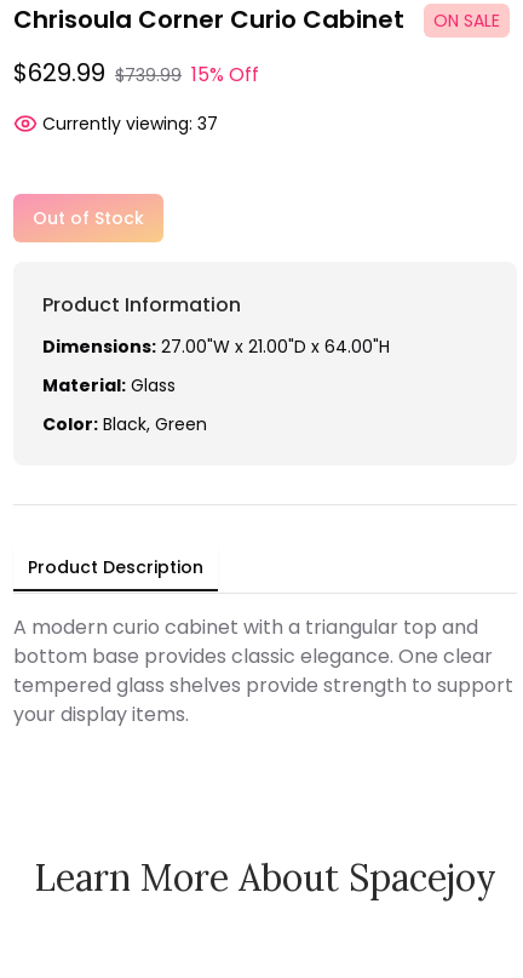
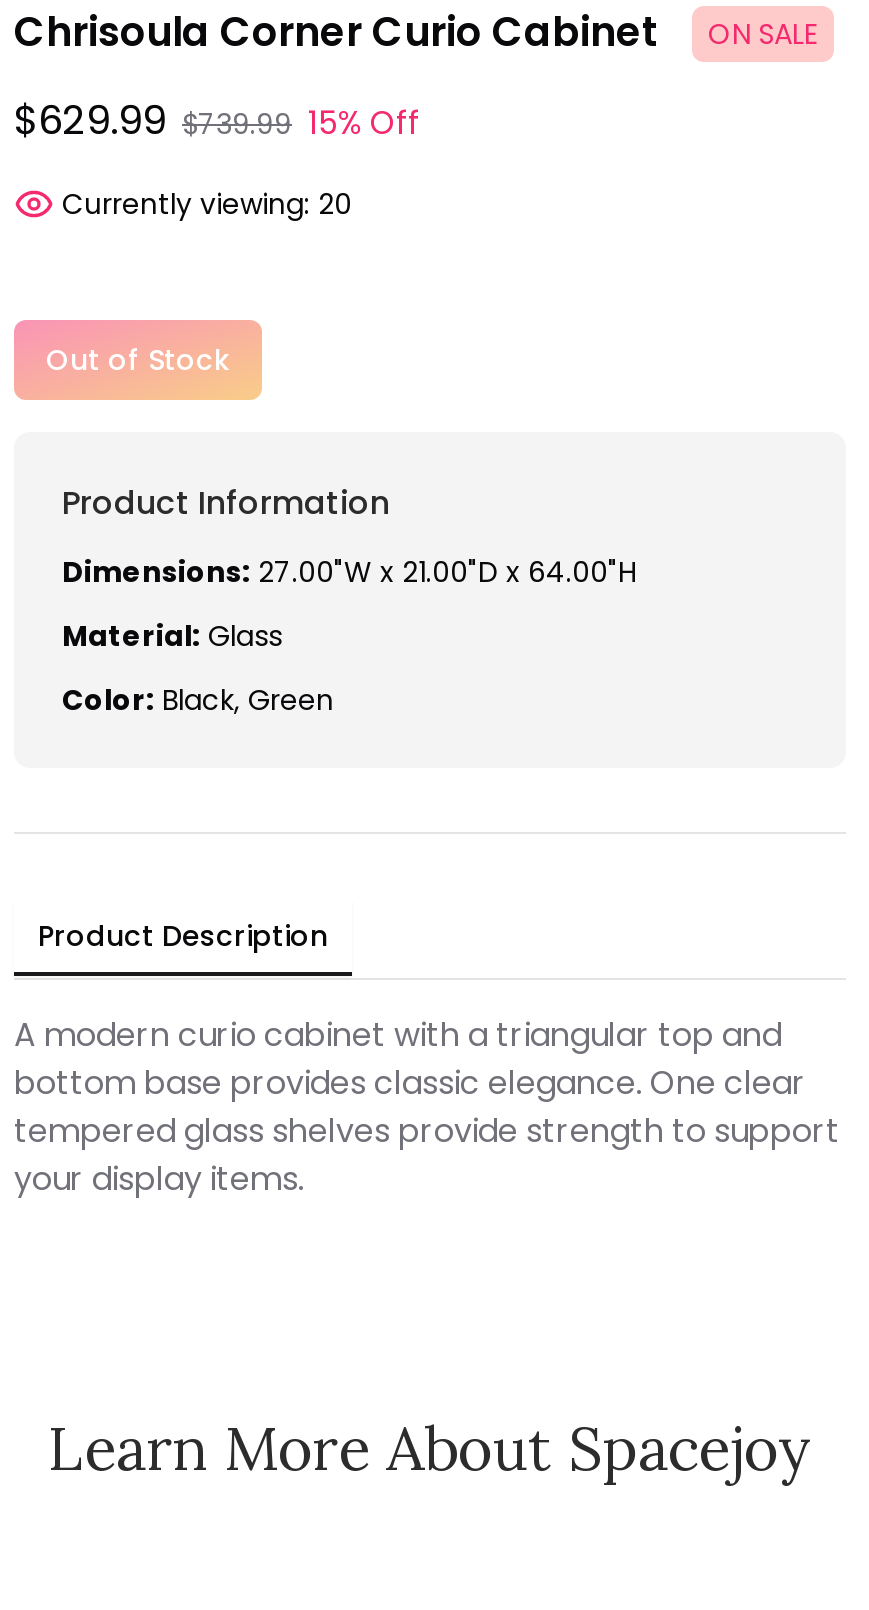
[42,111,218,136] Currently viewing: 37 -> [62,184,352,224] Currently viewing: 20

